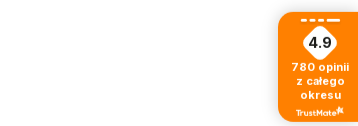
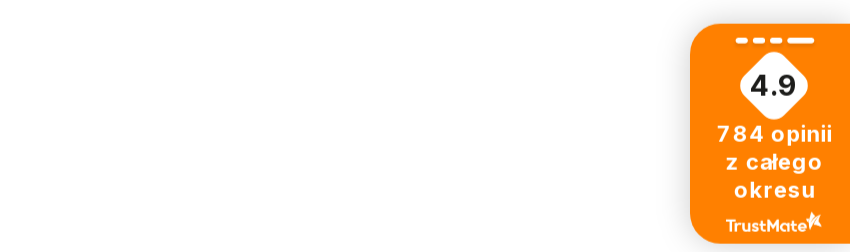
[291,60,349,74] 780 opinii -> [717,120,833,148] 784 opinii

